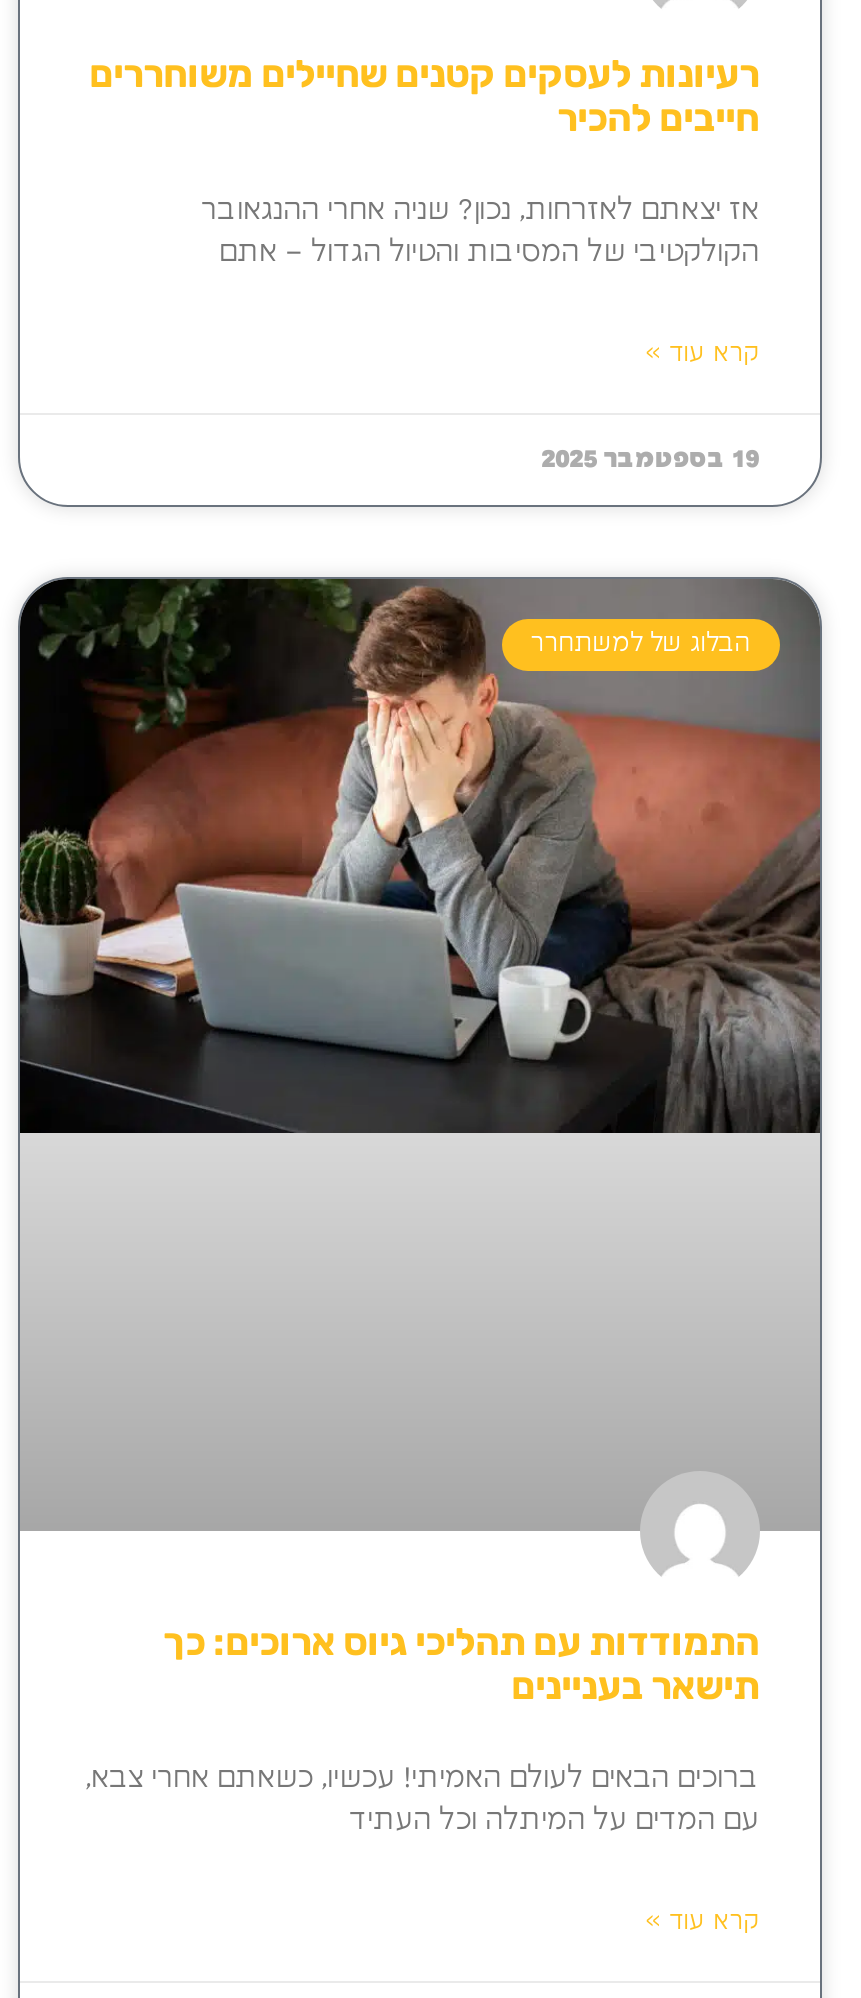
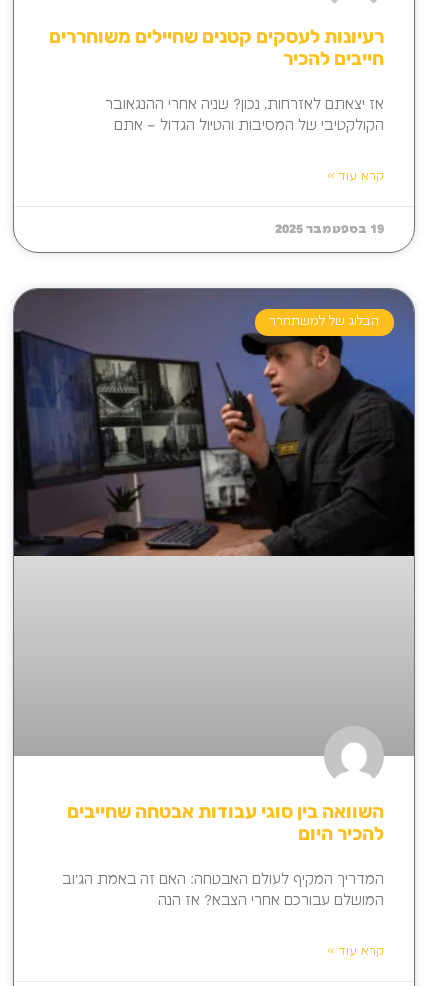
[18,576,822,1134] [image] -> [14,290,415,556] [image]
[163,1619,759,1709] התמודדות עם תהליכי גיוס ארוכים: כך | תישאר בעניינים -> [67,799,384,844] השוואה בין סוגי עבודות אבטחה שחייבים | להכיר היום
[85,1765,759,1793] ברוכים הבאים לעולם האמיתי! עכשיו, כשאתם אחרי צבא, -> [62,872,384,886] המדריך המקיף לעולם האבטחה: האם זה באמת הג'וב
[349,1807,759,1835] עם המדים על המיתלה וכל העתיד -> [158,893,384,907] המושלם עבורכם אחרי הצבא? אז הנה

